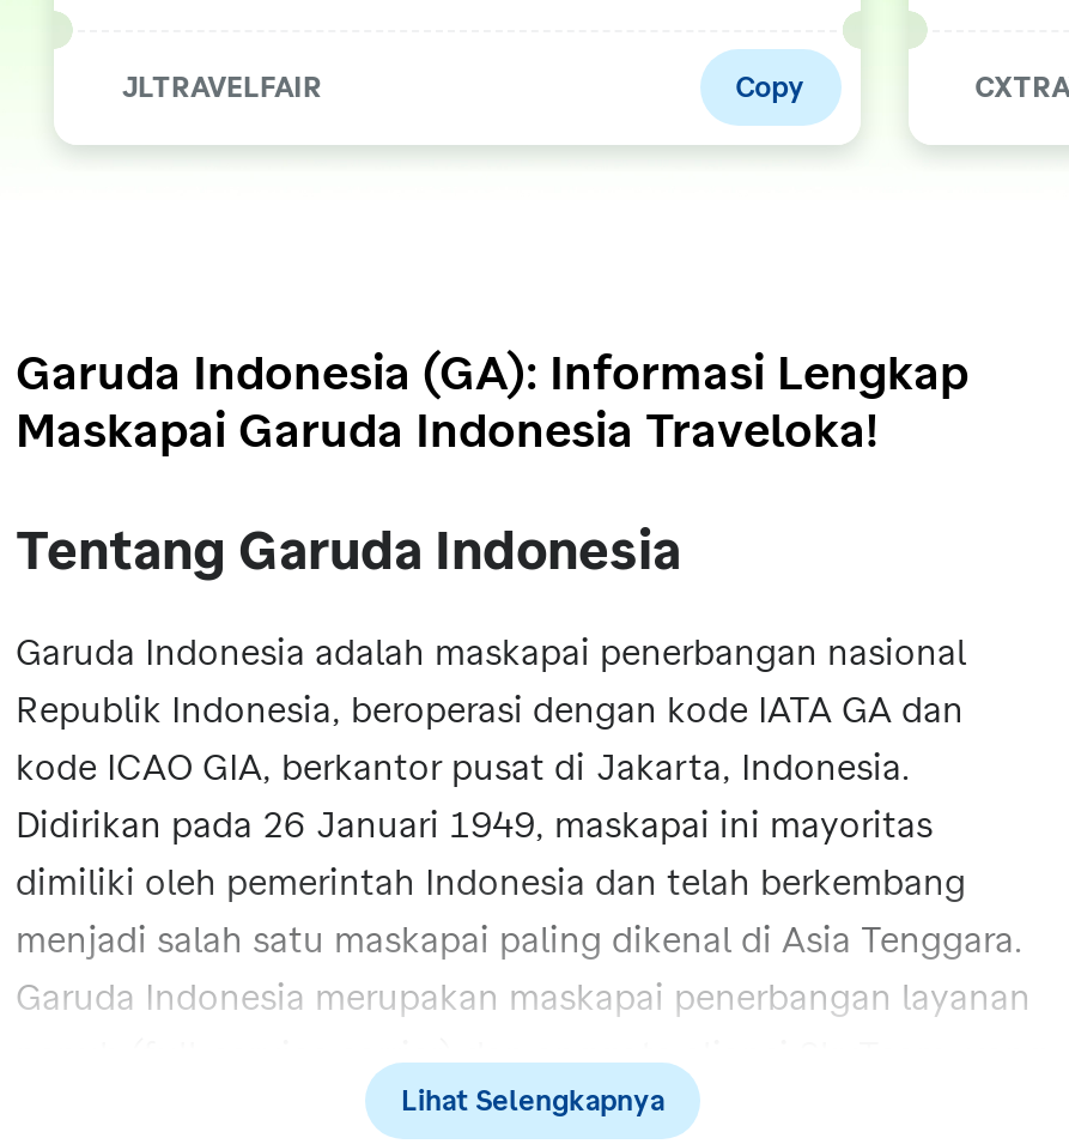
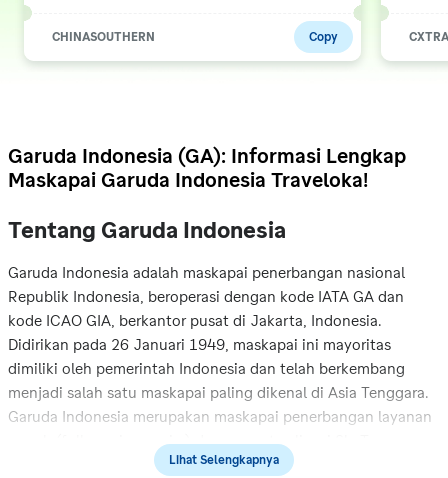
[121,71,322,104] JLTRAVELFAIR -> [52,30,155,44] CHINASOUTHERN

